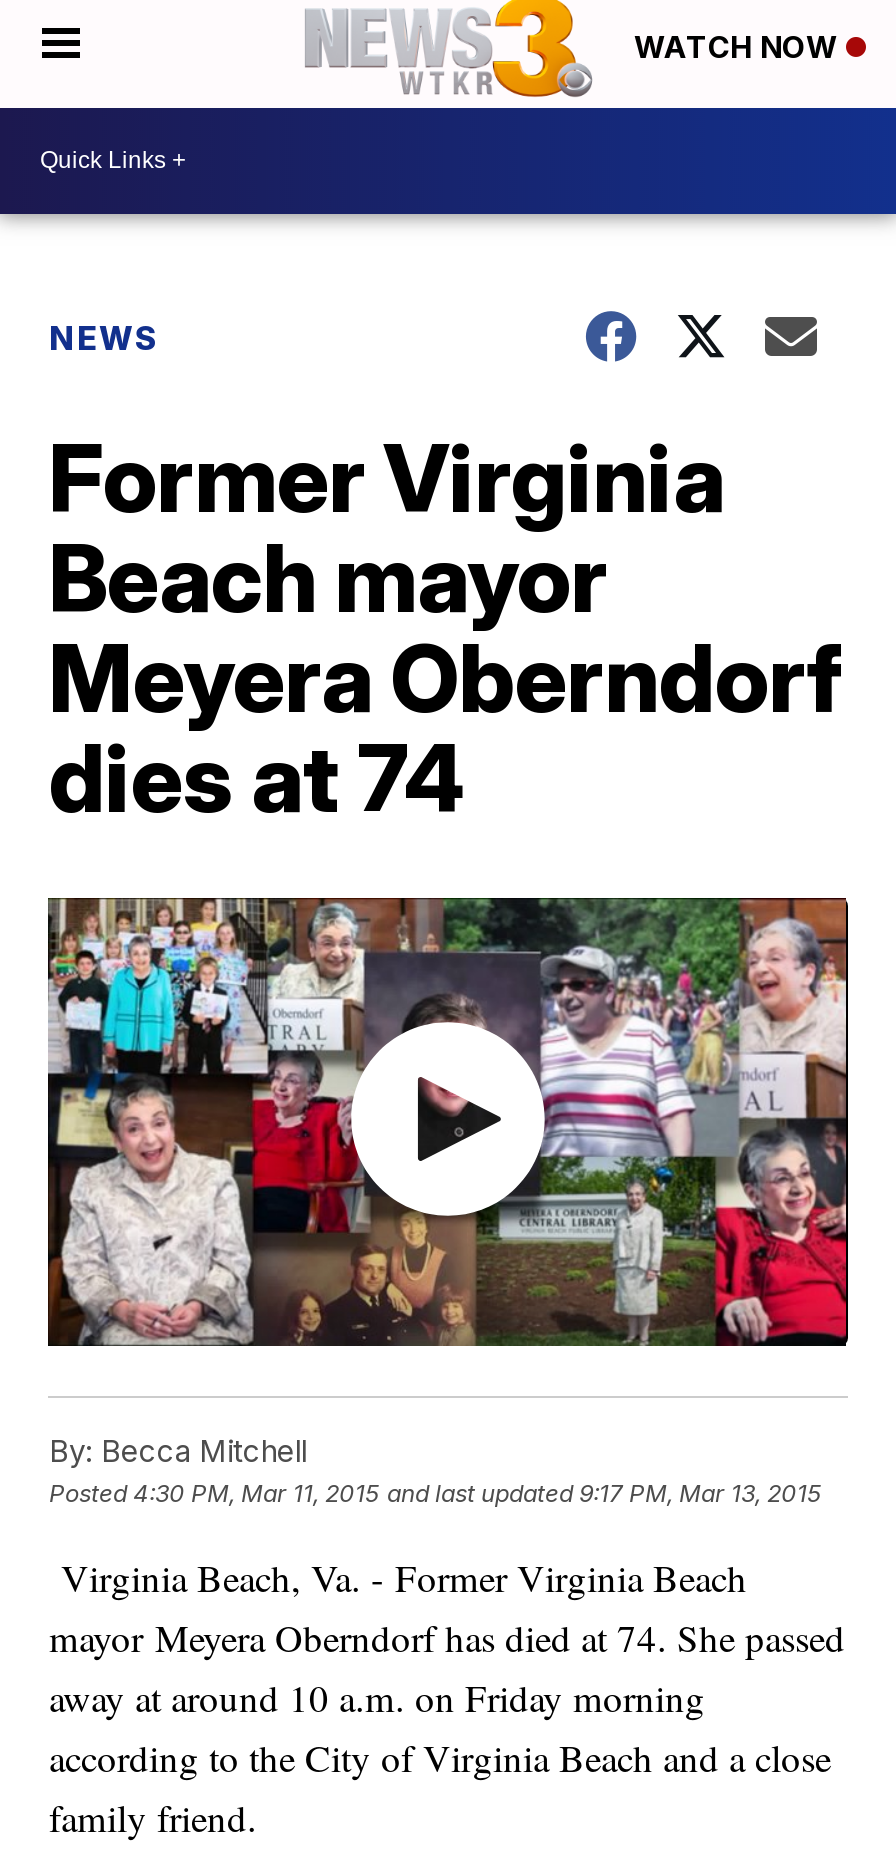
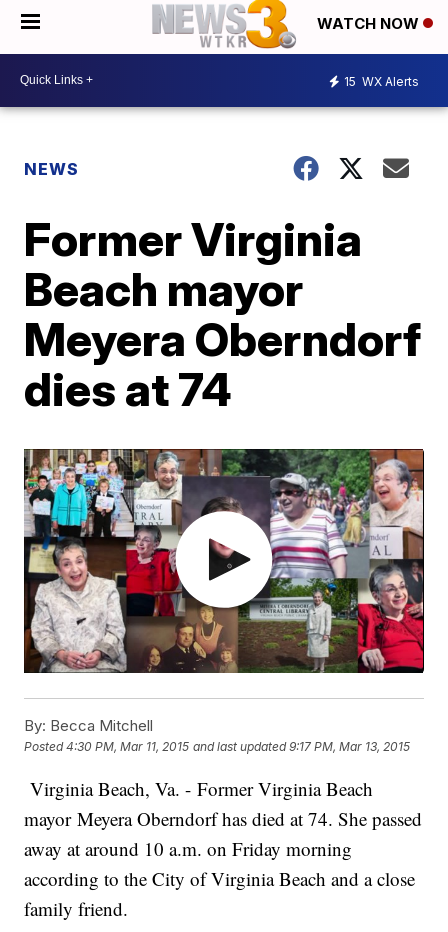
none -> [344,74,419,89] 15 WX Alerts

